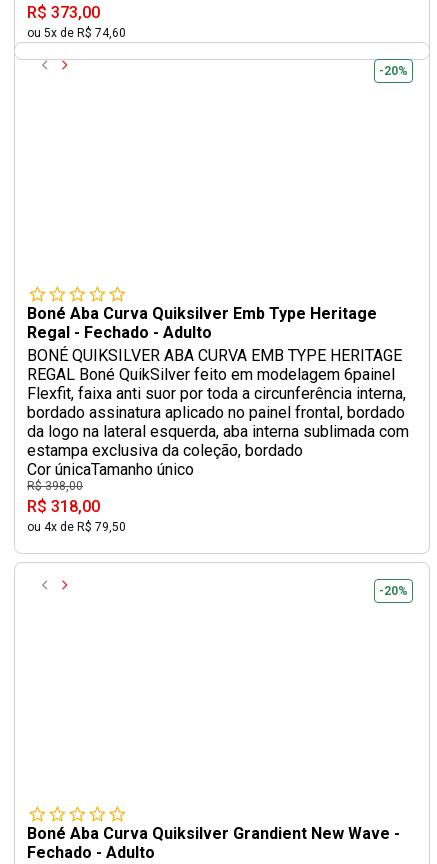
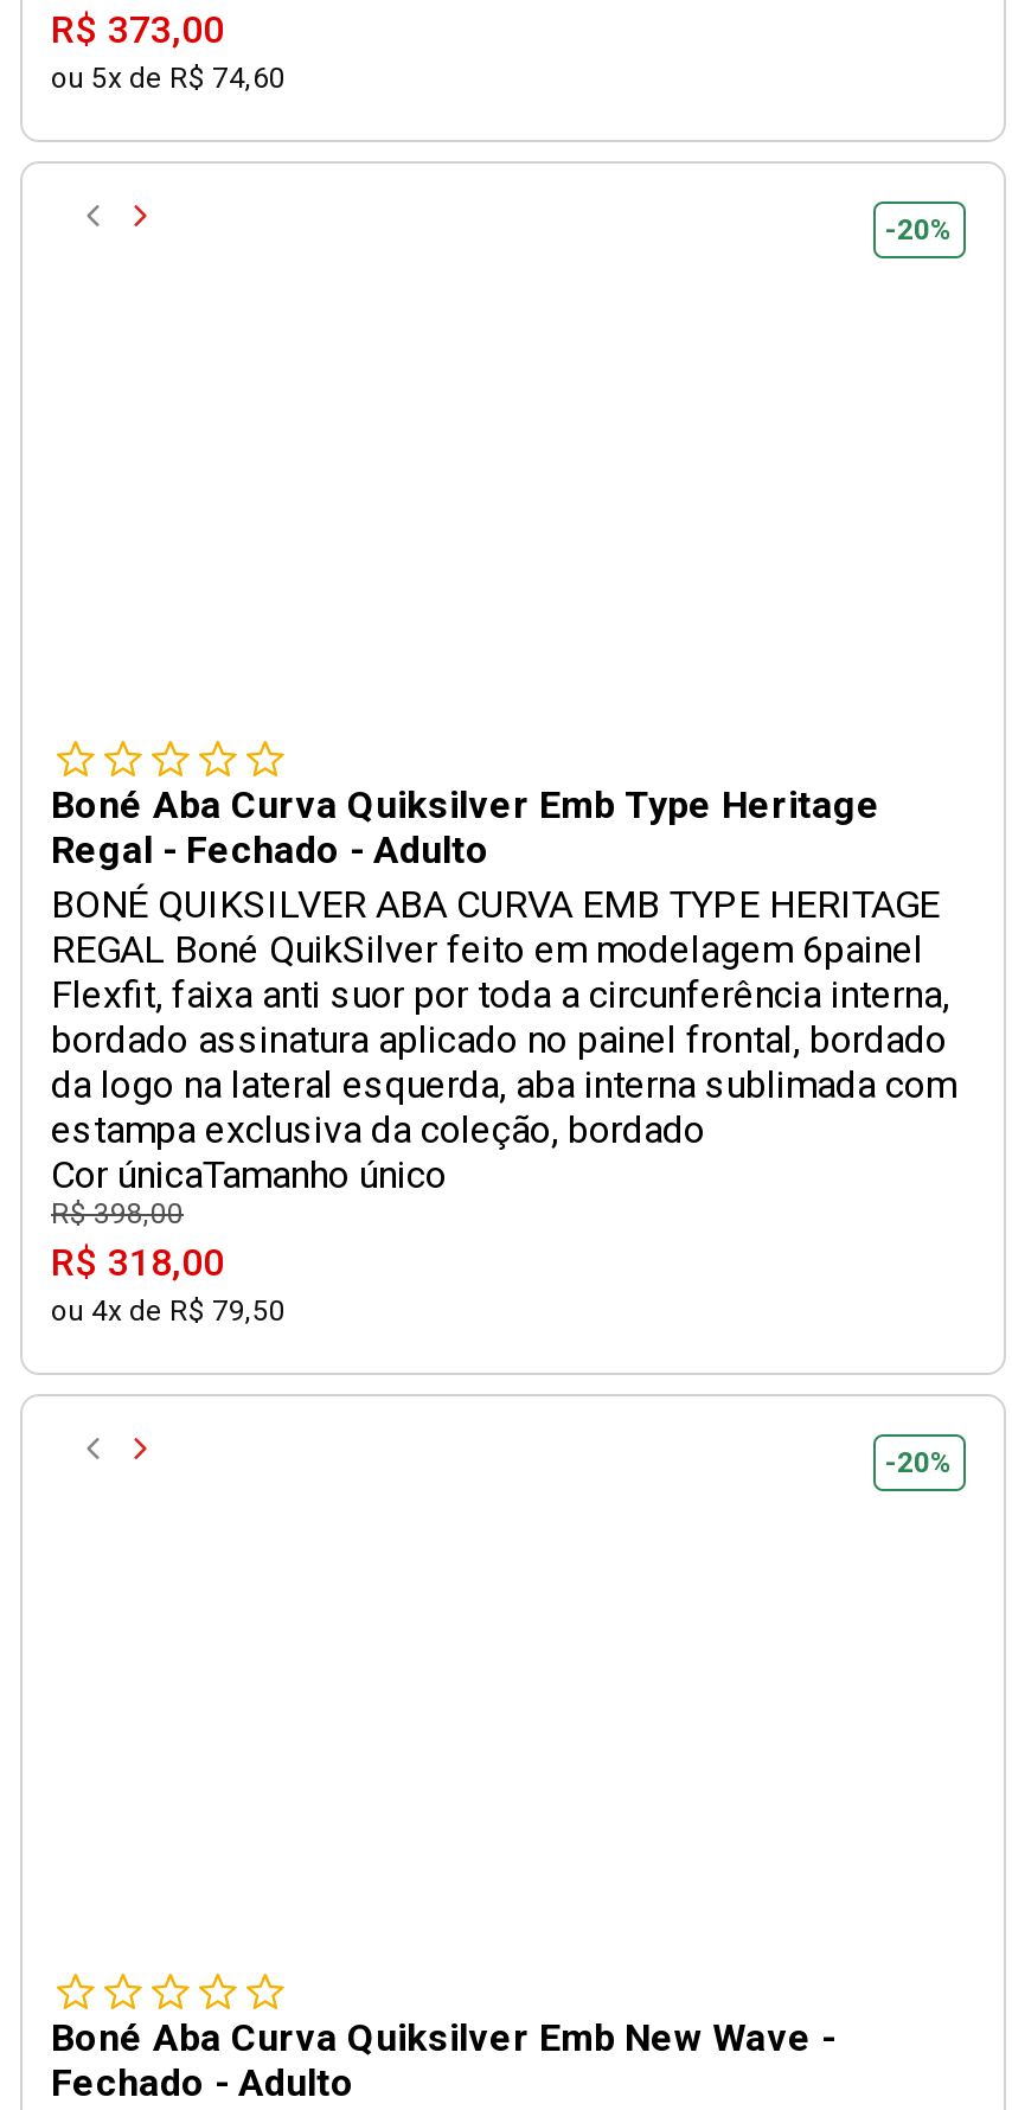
[27,824,400,843] Boné Aba Curva Quiksilver Grandient New Wave - -> [51,2015,835,2060] Boné Aba Curva Quiksilver Emb New Wave -

